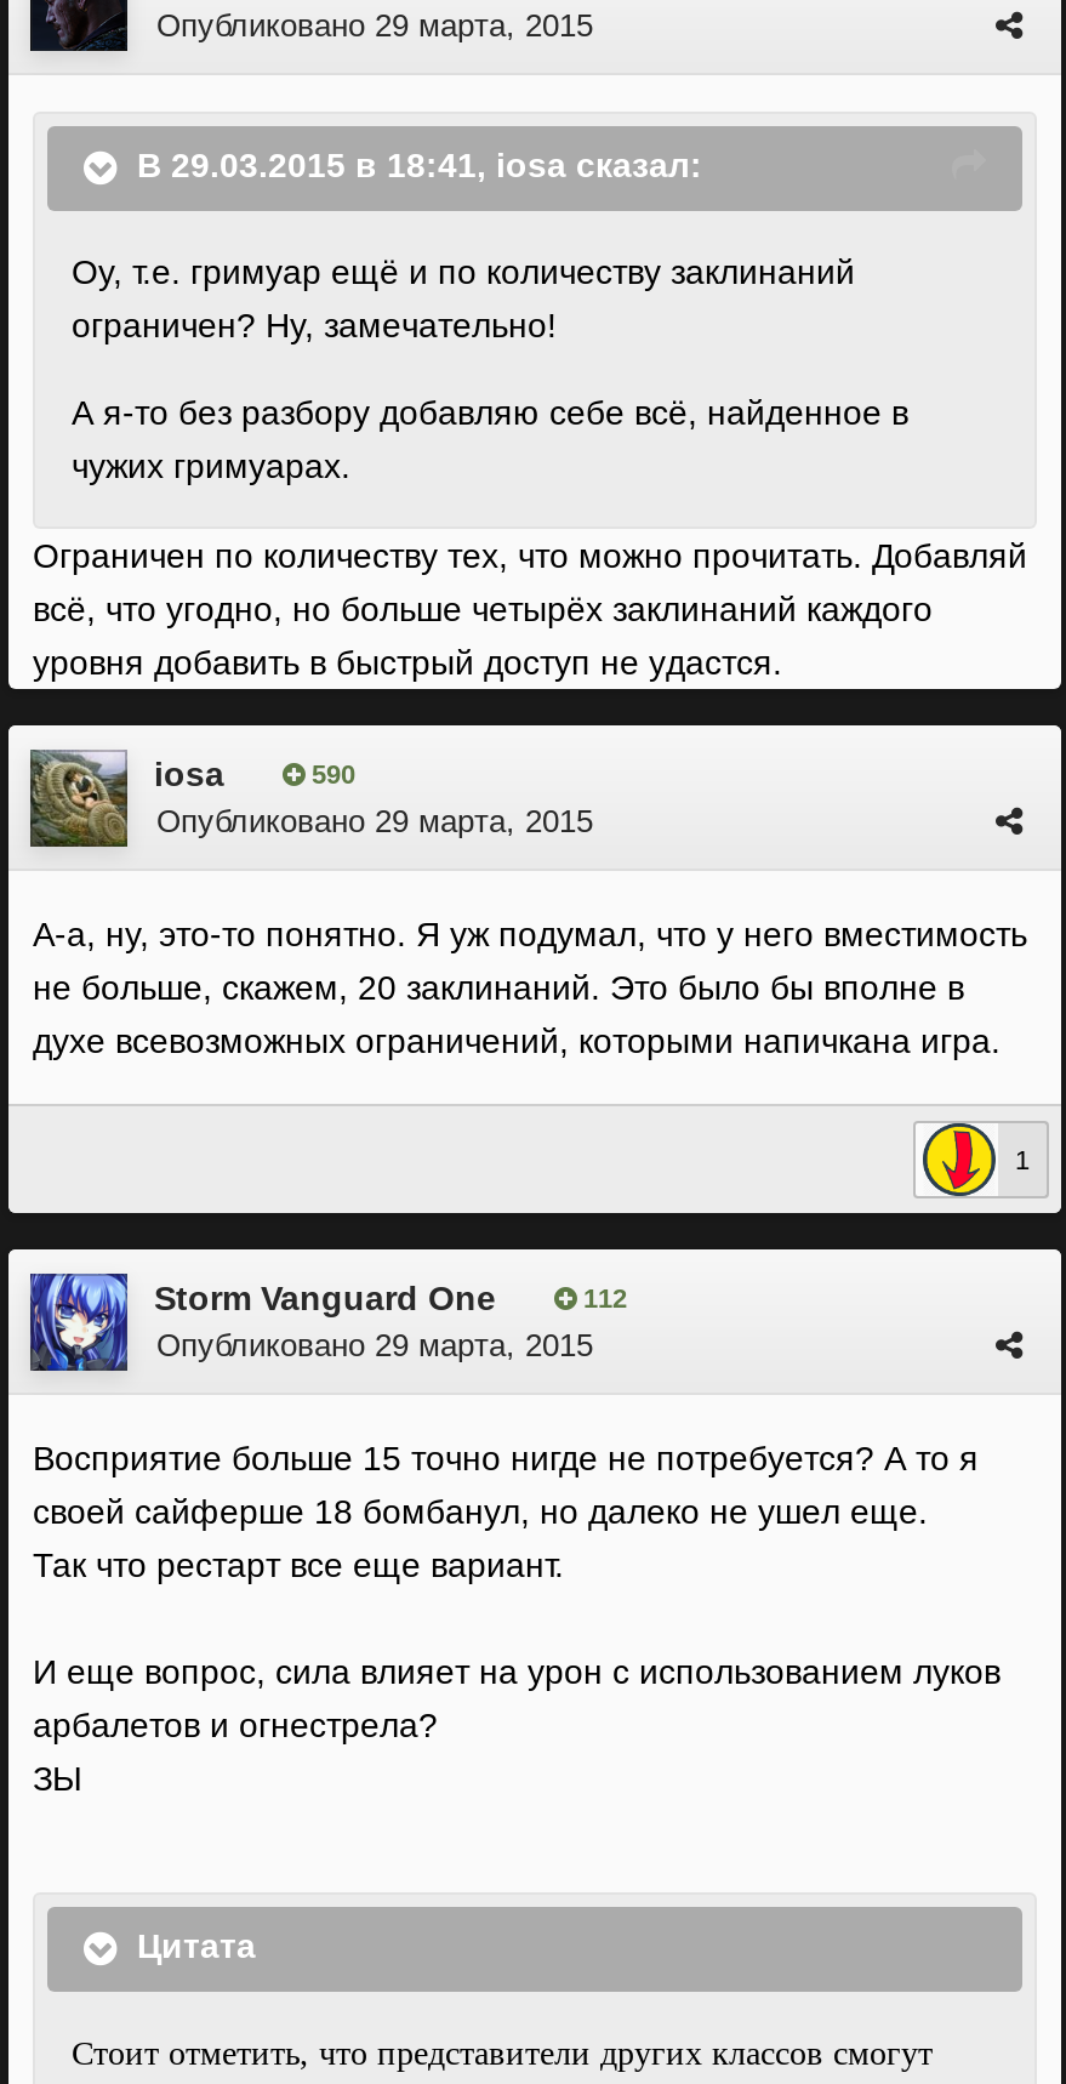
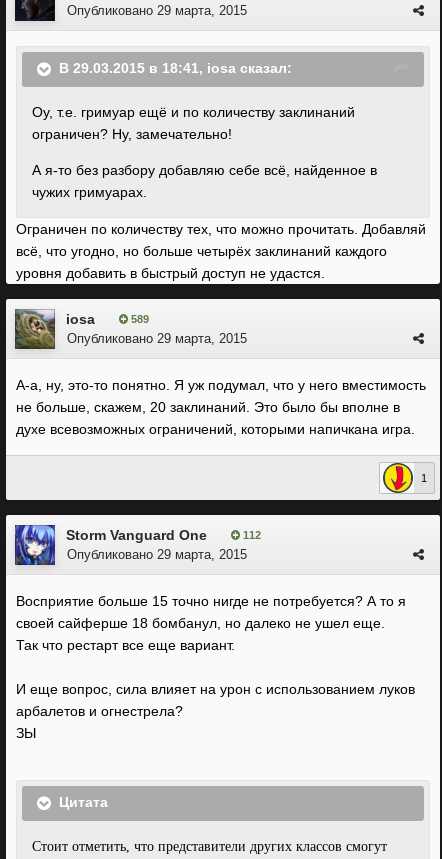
[304,759,355,788] 590 -> [128,313,149,325] 589

